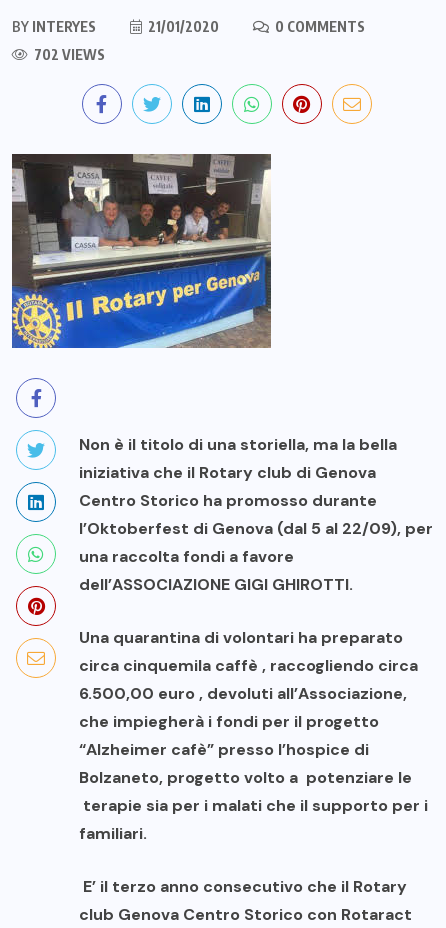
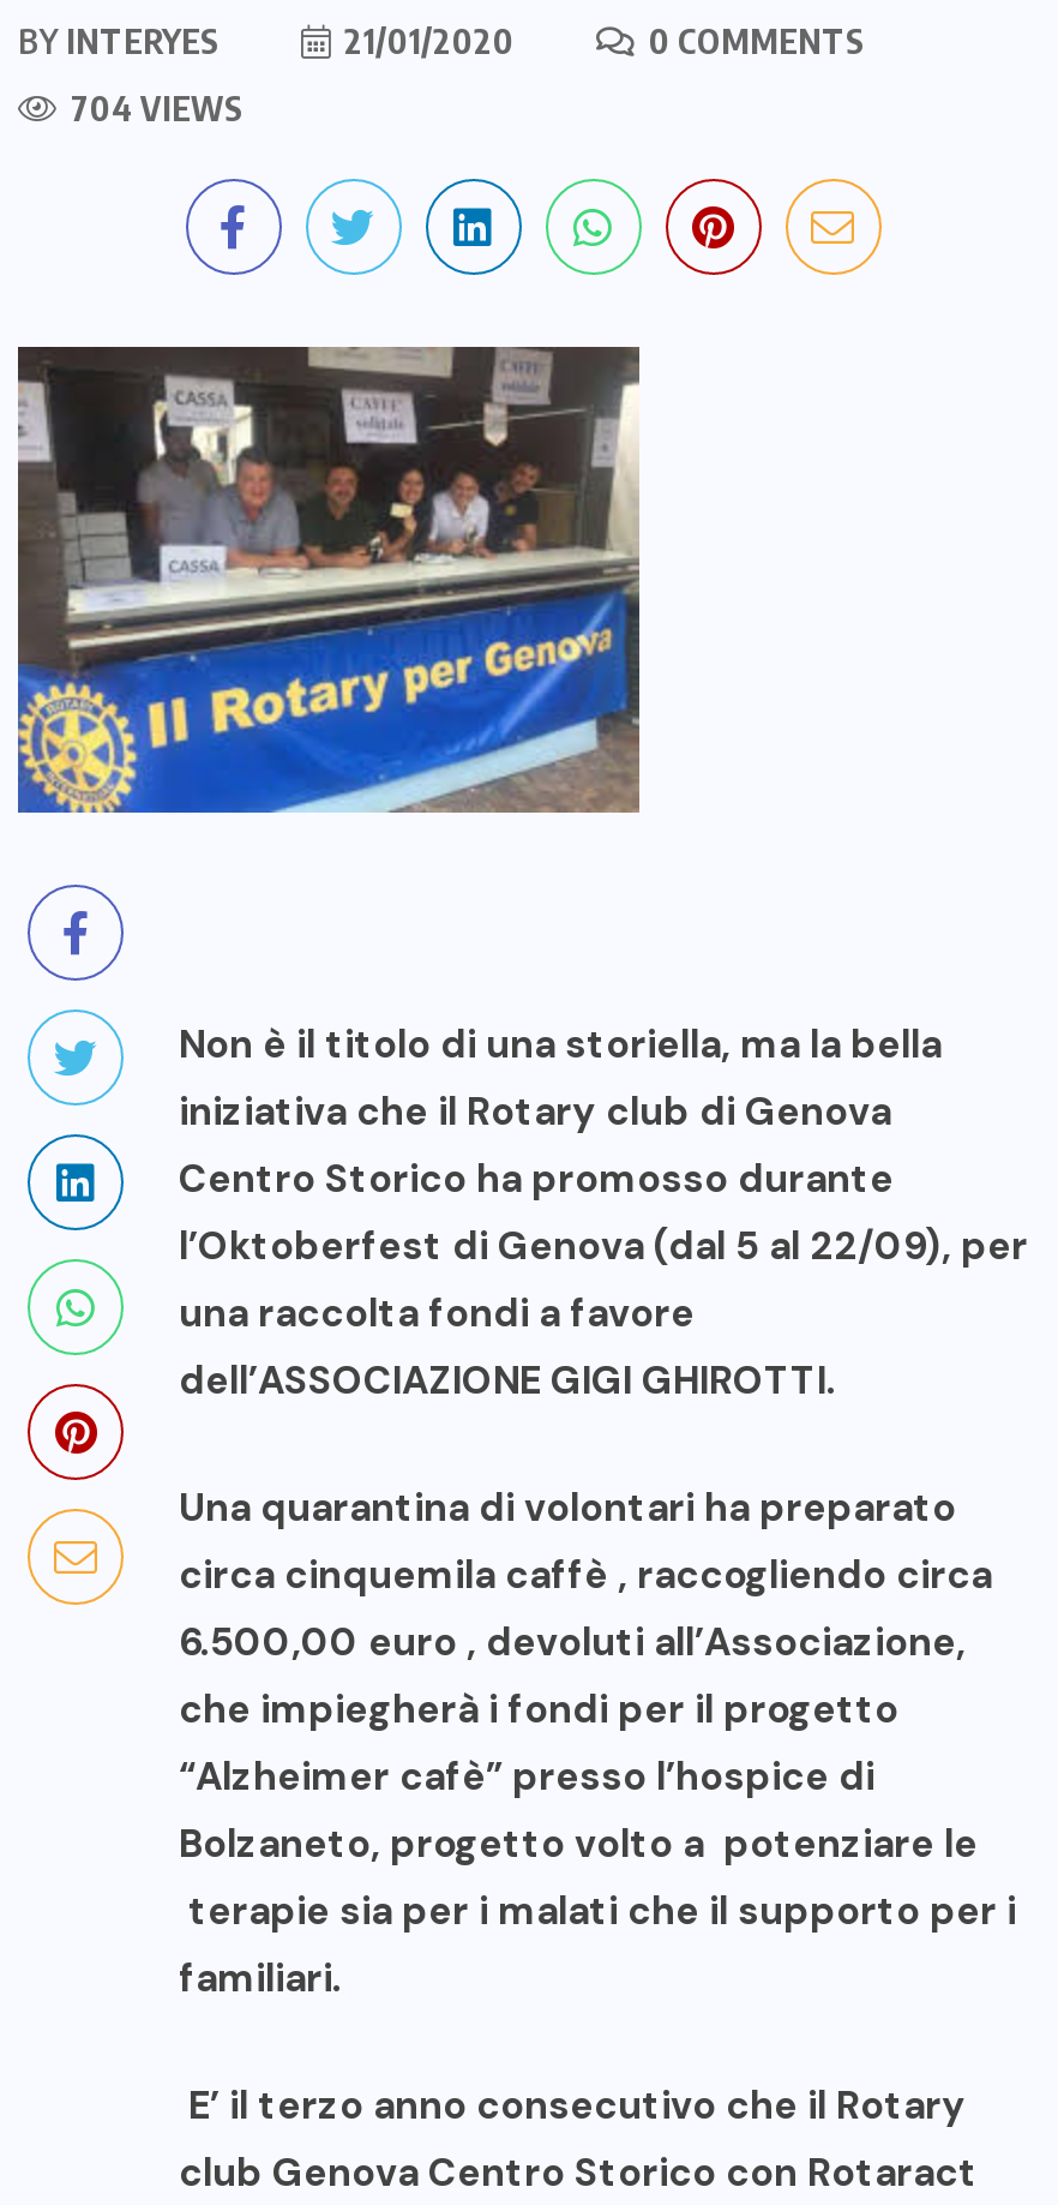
[31,46,105,63] 702 VIEWS -> [64,87,244,127] 704 VIEWS

